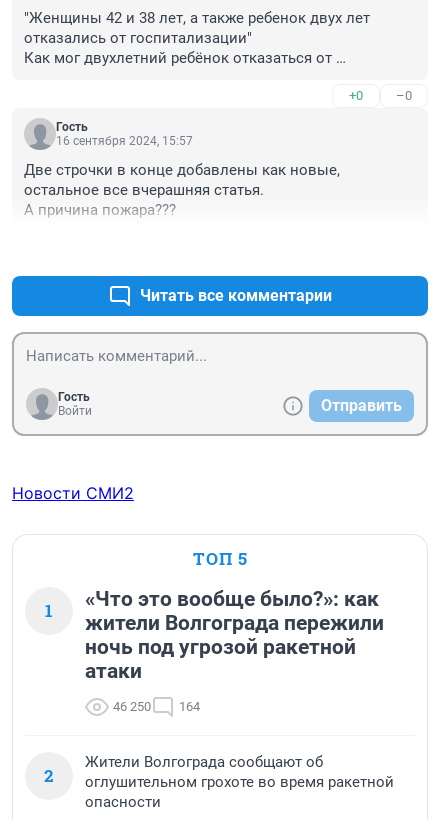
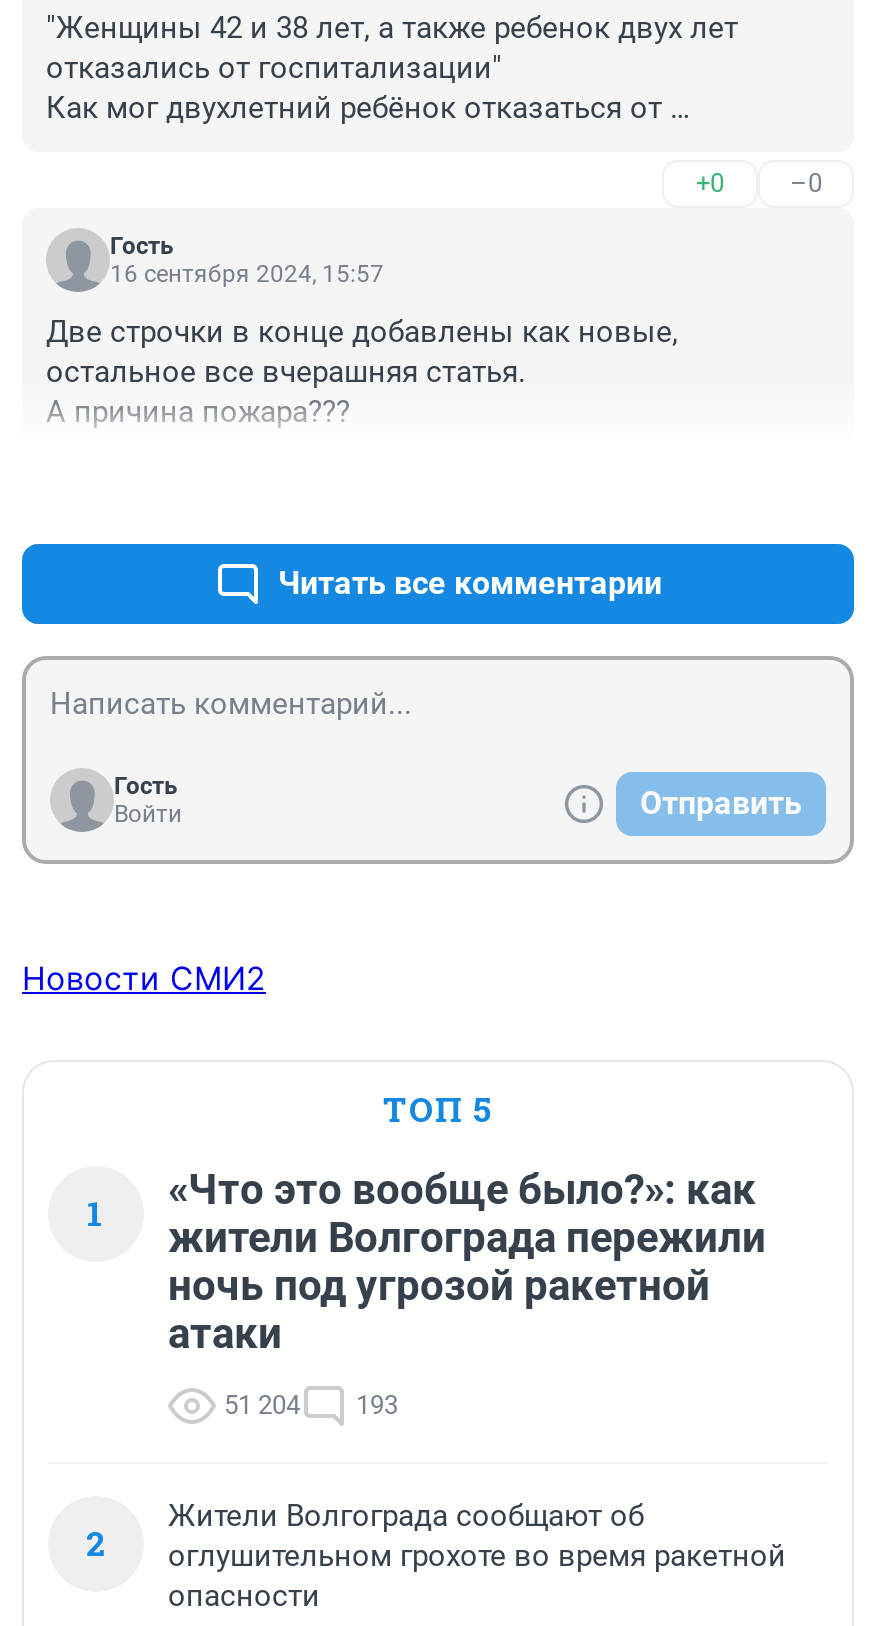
[113,699,151,714] 46 250 -> [224,1390,300,1420] 51 204
[179,699,200,714] 164 -> [356,1390,398,1420] 193

